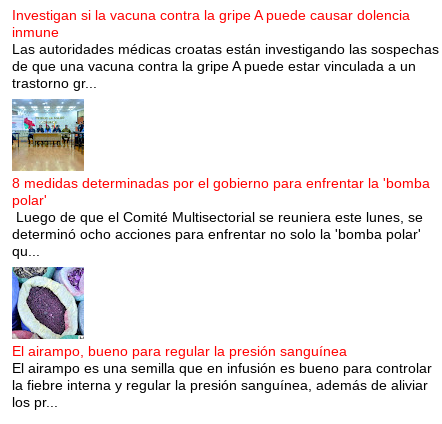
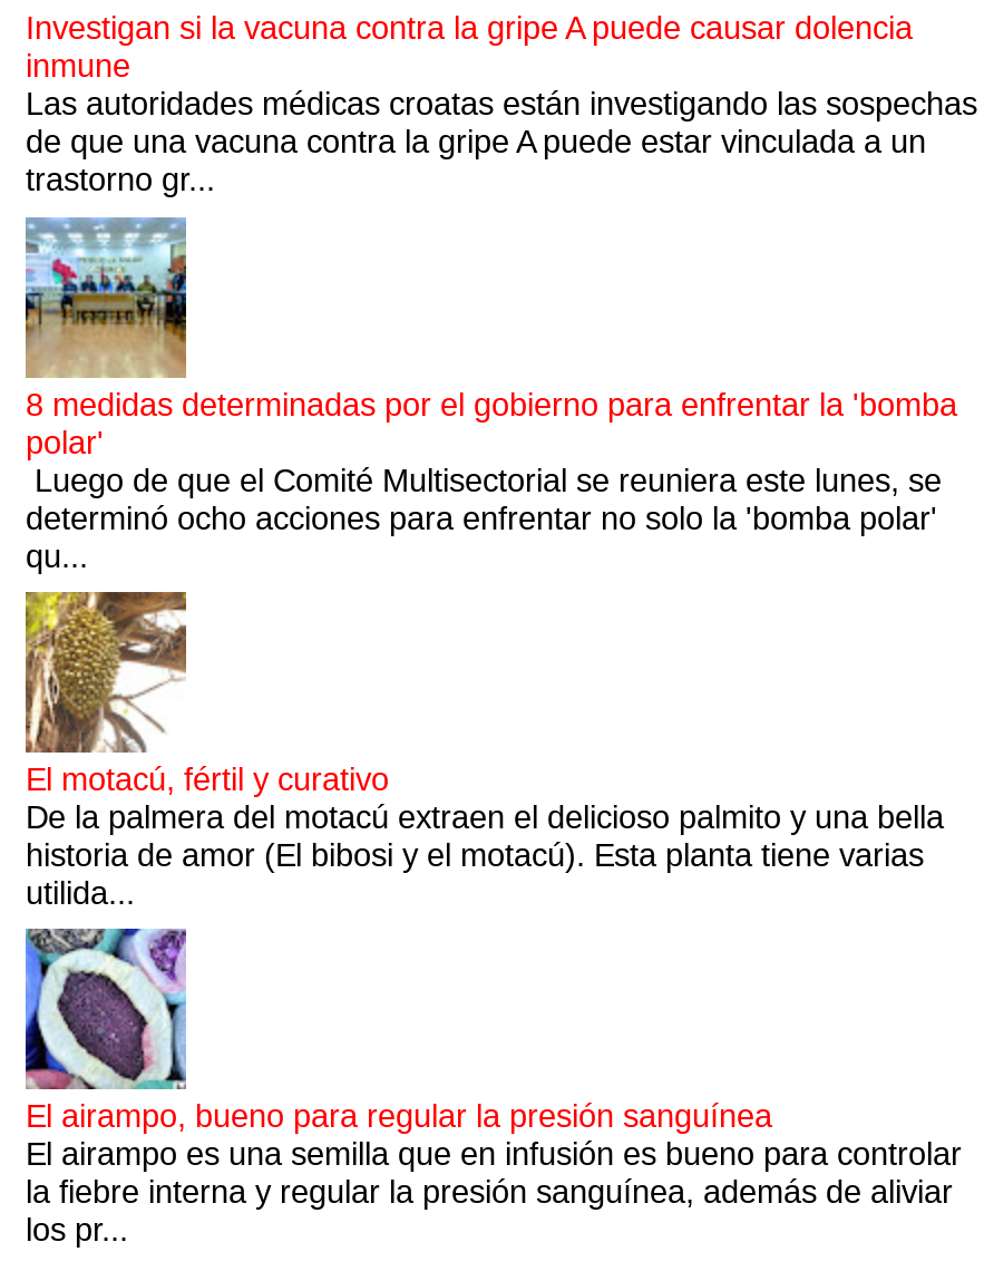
none -> [23,590,944,911] [image] | El motacú, fértil y curativo | De la palmera del motacú extraen el delicioso palmito y una bella | historia de amor (El bibosi y el motacú). Esta planta tiene varias | utilida...

